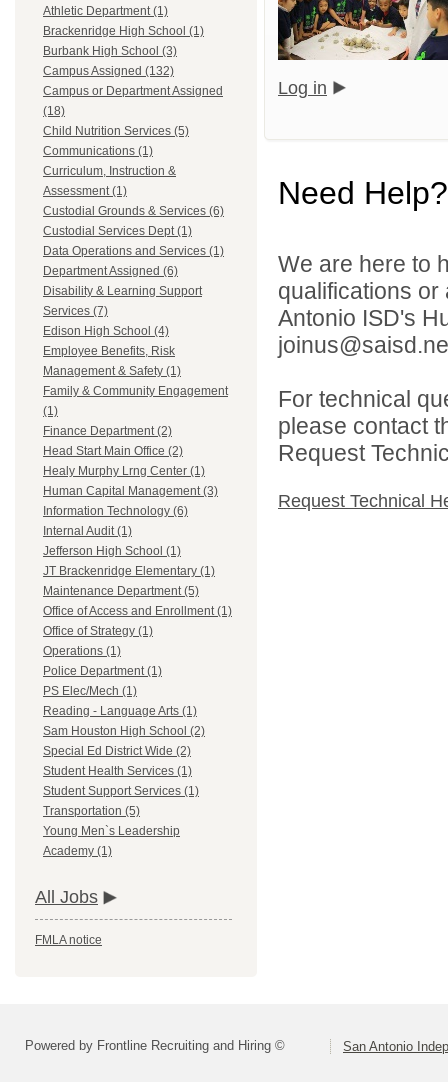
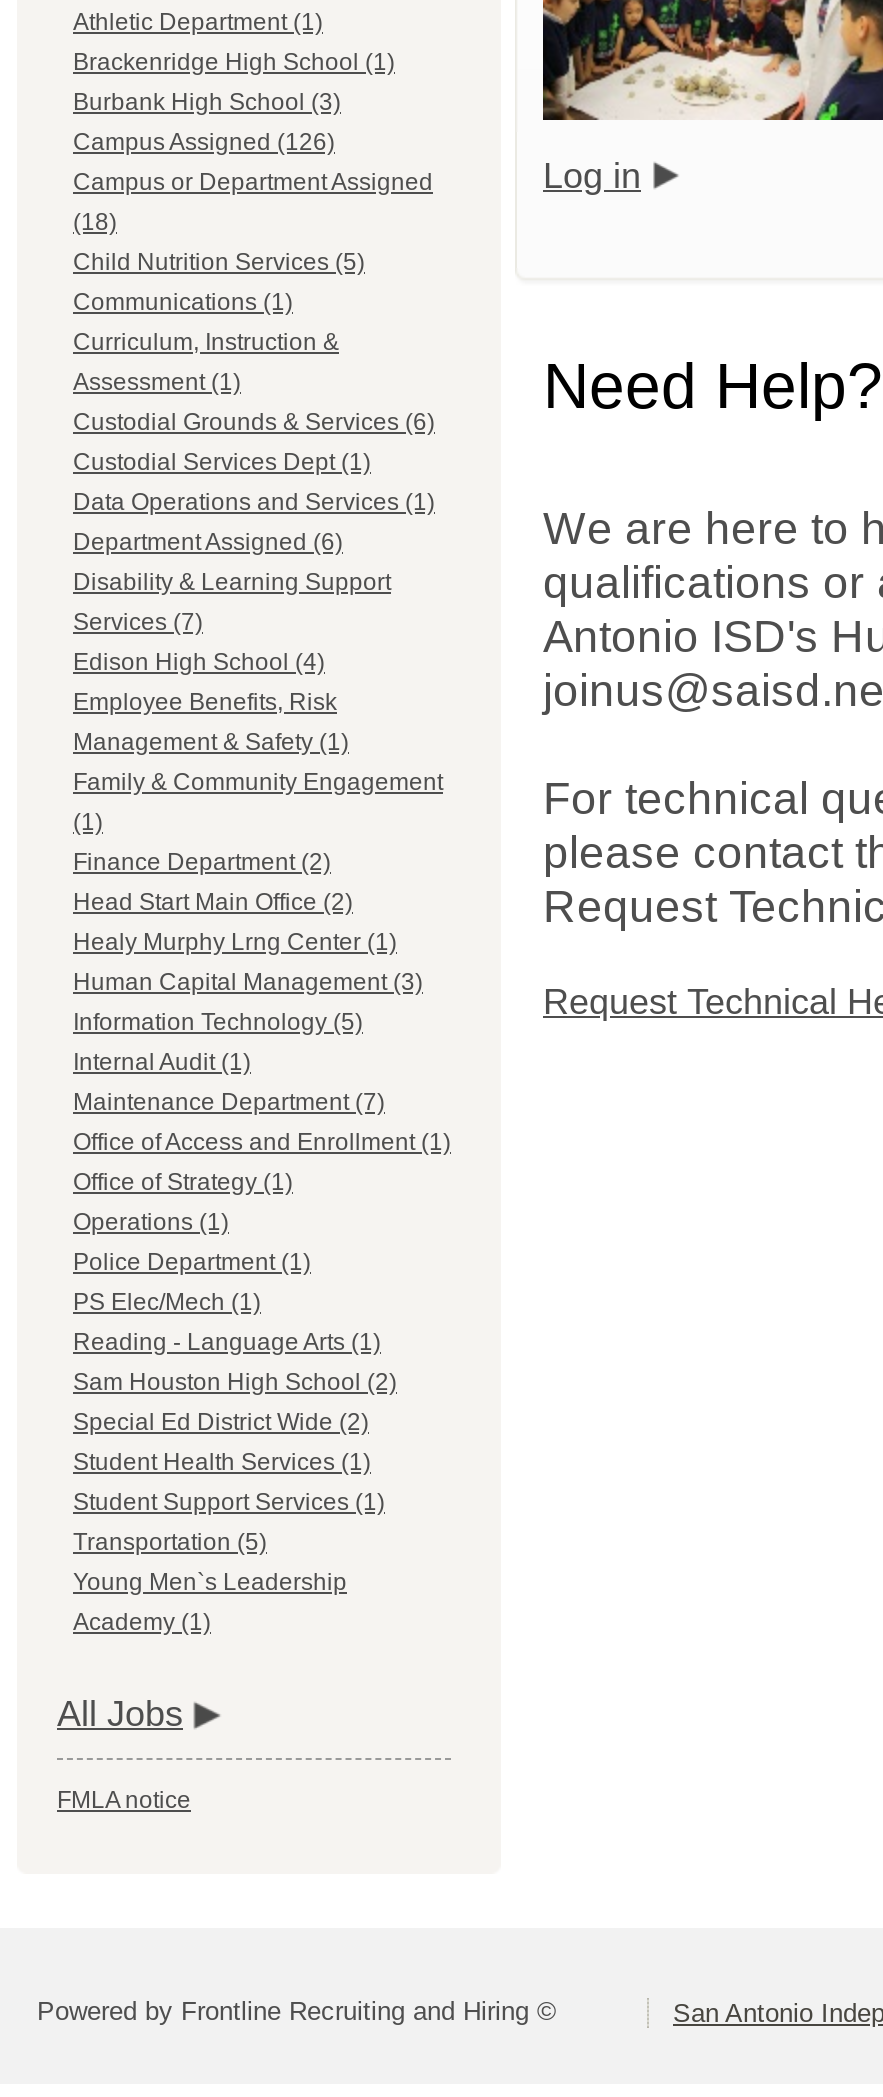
[43,64,174,78] Campus Assigned (132) -> [73,129,335,157] Campus Assigned (126)
[43,504,188,518] Information Technology (6) -> [73,1009,363,1037] Information Technology (5)
[43,544,215,598] Jefferson High School (1) | JT Brackenridge Elementary (1) | Maintenance Department (5) -> [73,1089,385,1117] Maintenance Department (7)

